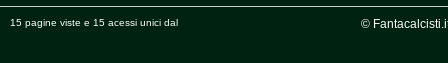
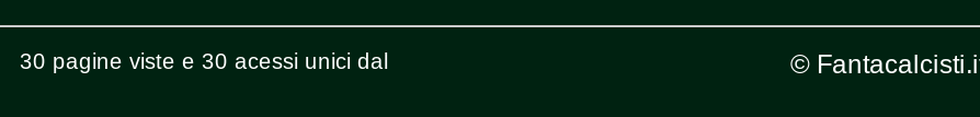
[10,17,178,28] 15 pagine viste e 15 acessi unici dal -> [20,49,388,73] 30 pagine viste e 30 acessi unici dal

